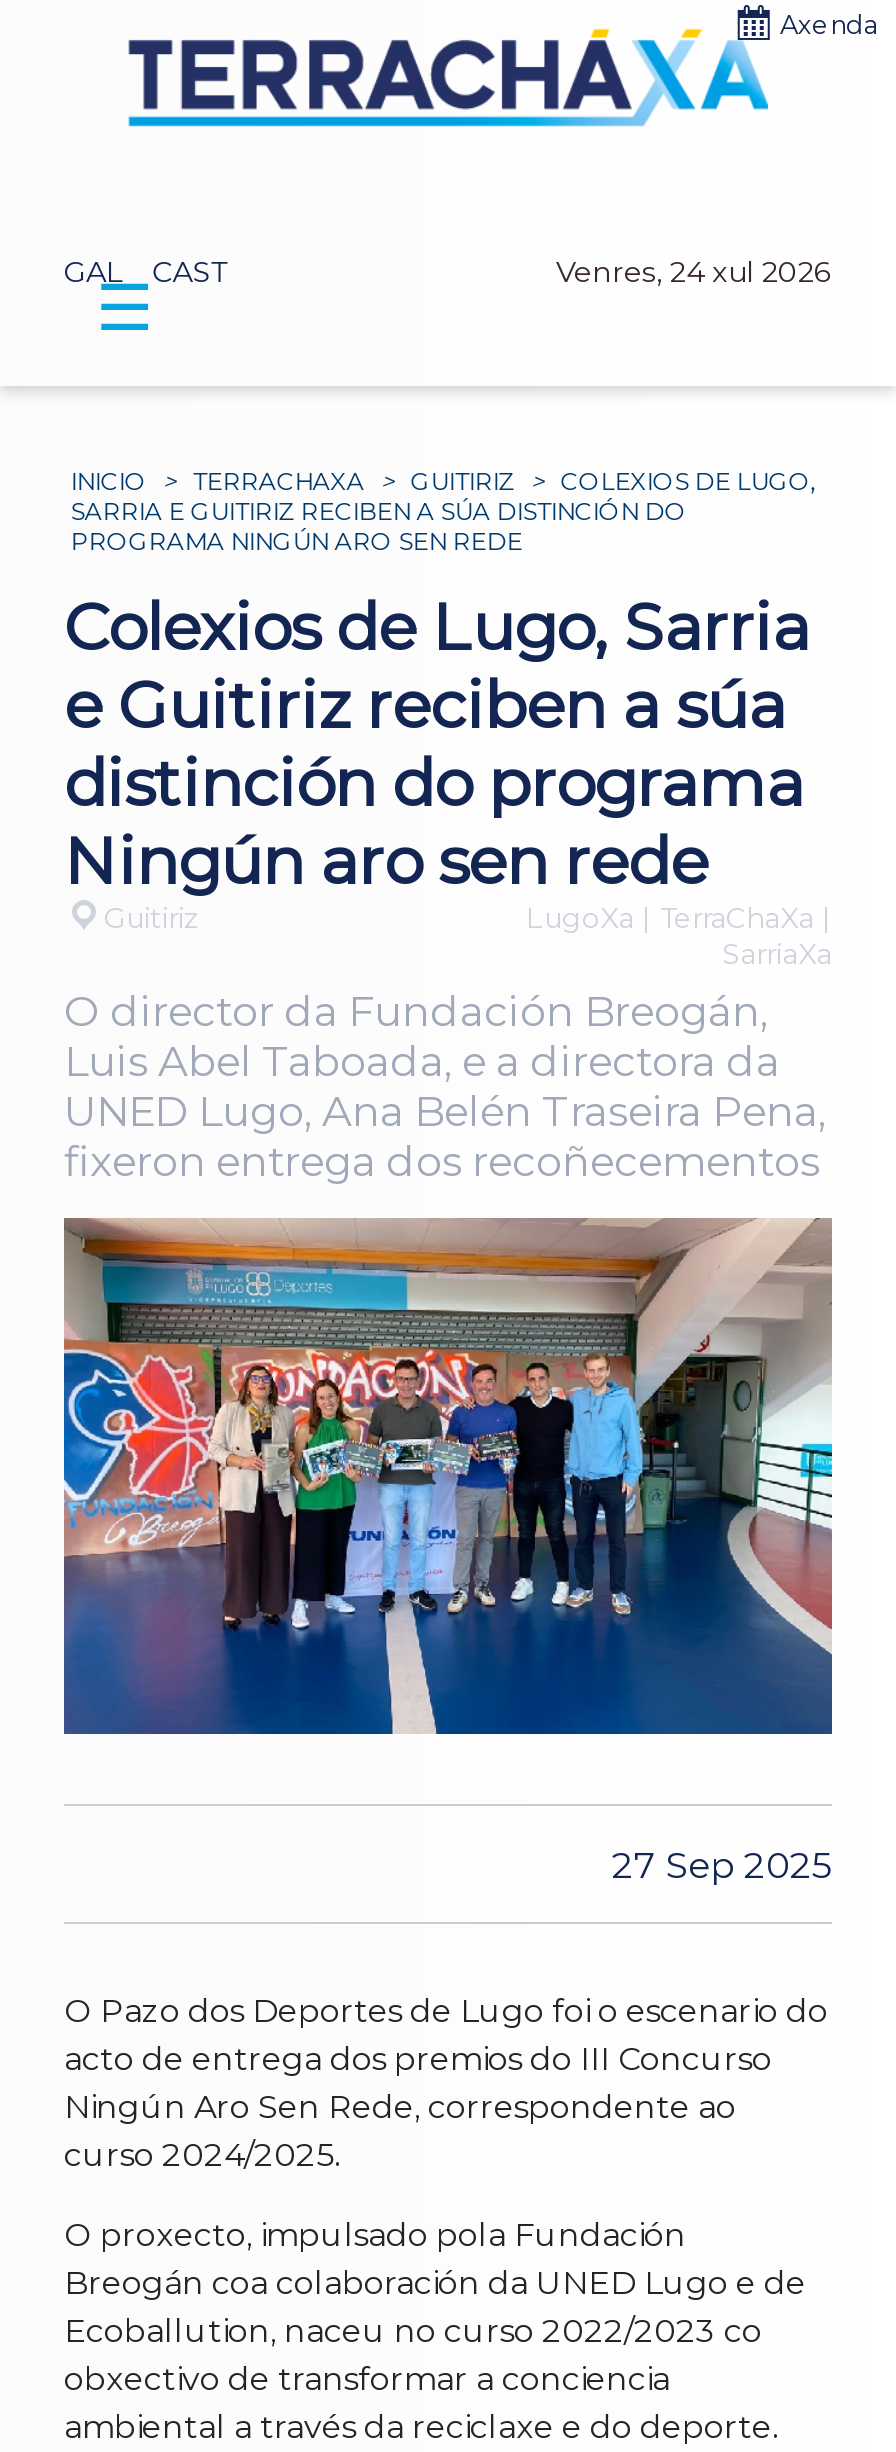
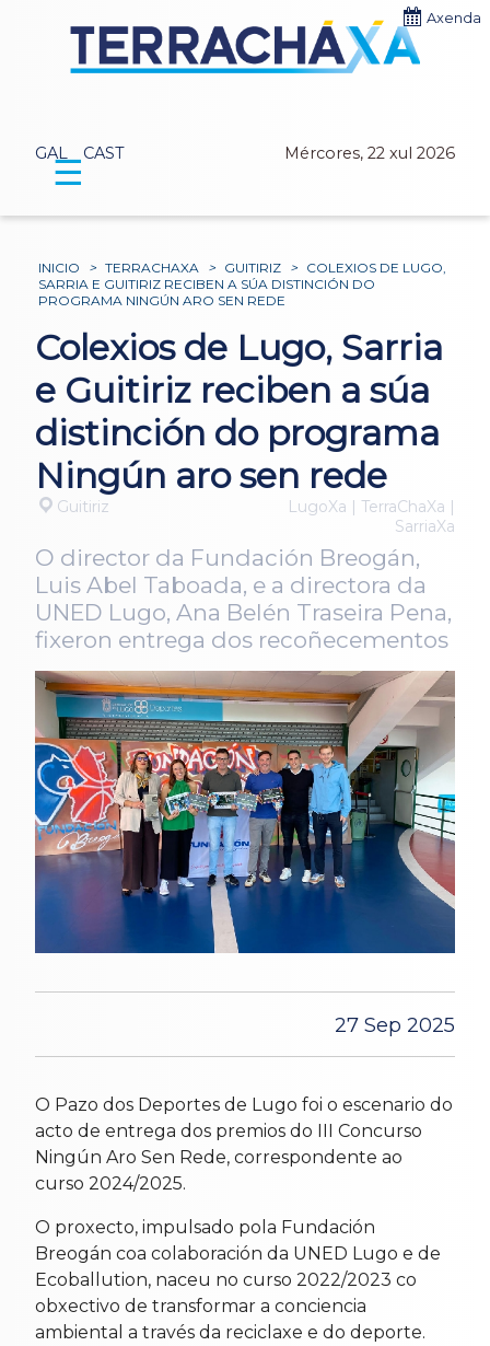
[556,254,832,290] Venres, 24 xul 2026 -> [284,144,455,163] Mércores, 22 xul 2026

